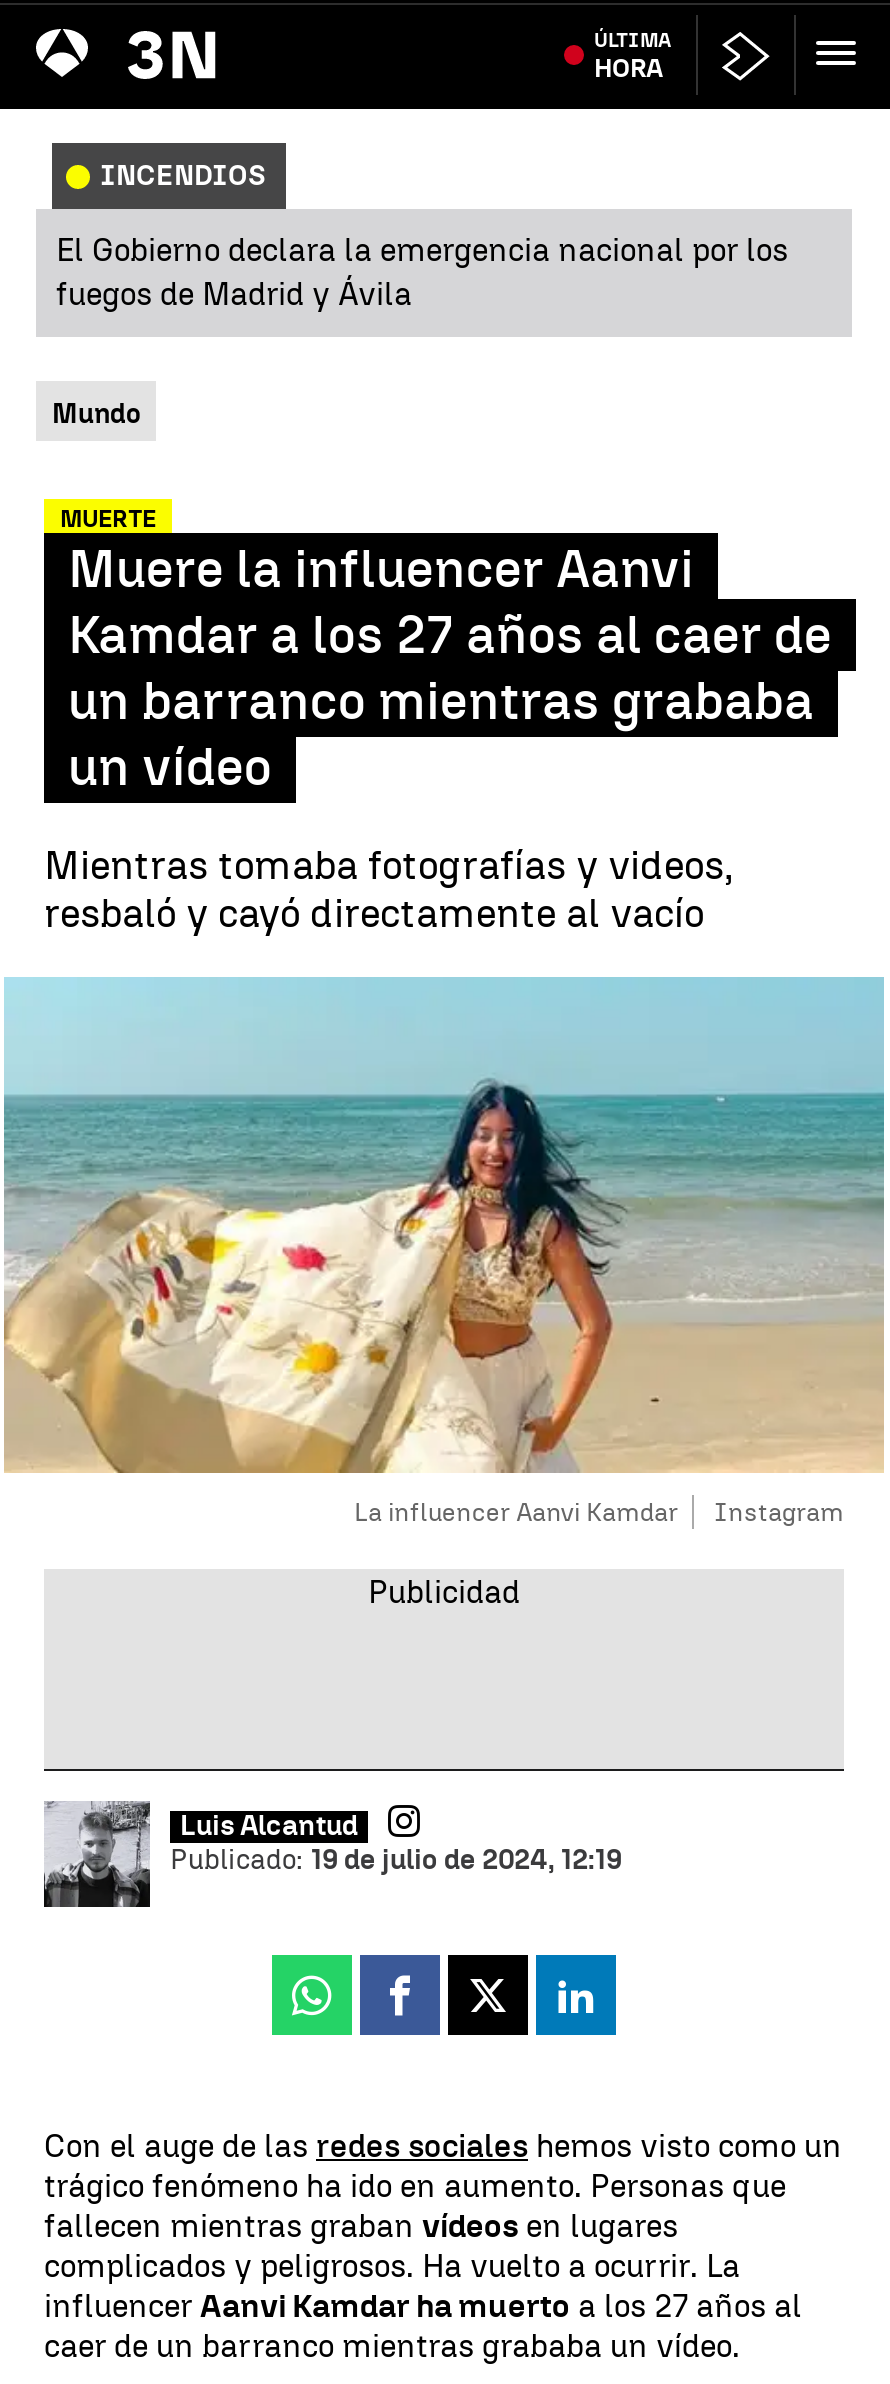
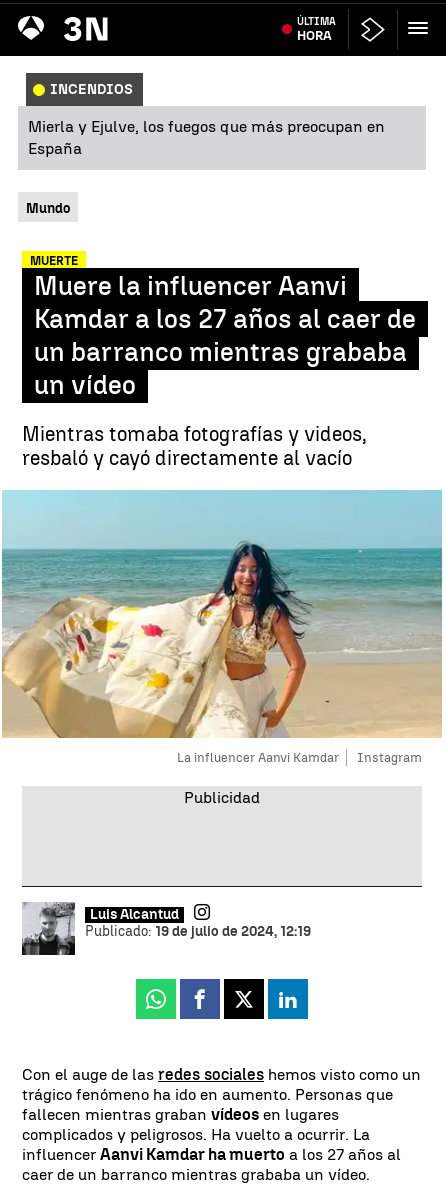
[56,231,788,313] El Gobierno declara la emergencia nacional por los | fuegos de Madrid y Ávila -> [28,117,385,158] Mierla y Ejulve, los fuegos que más preocupan en | España

